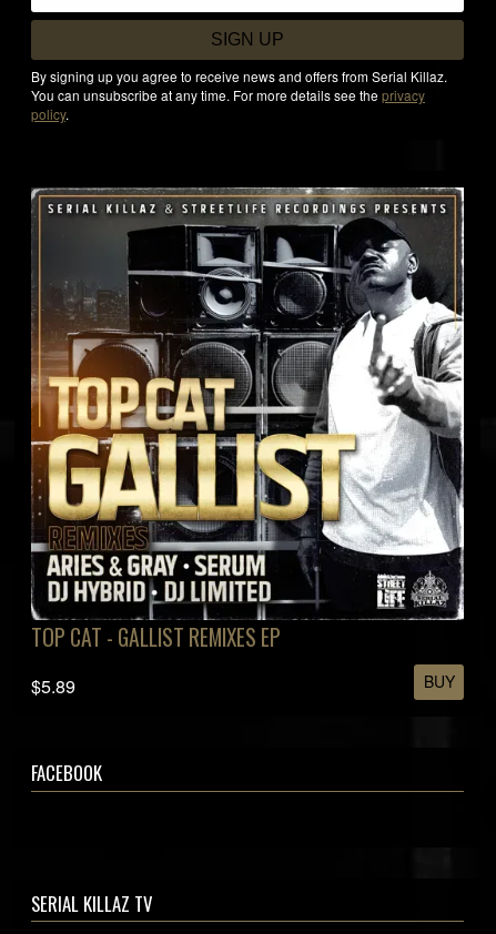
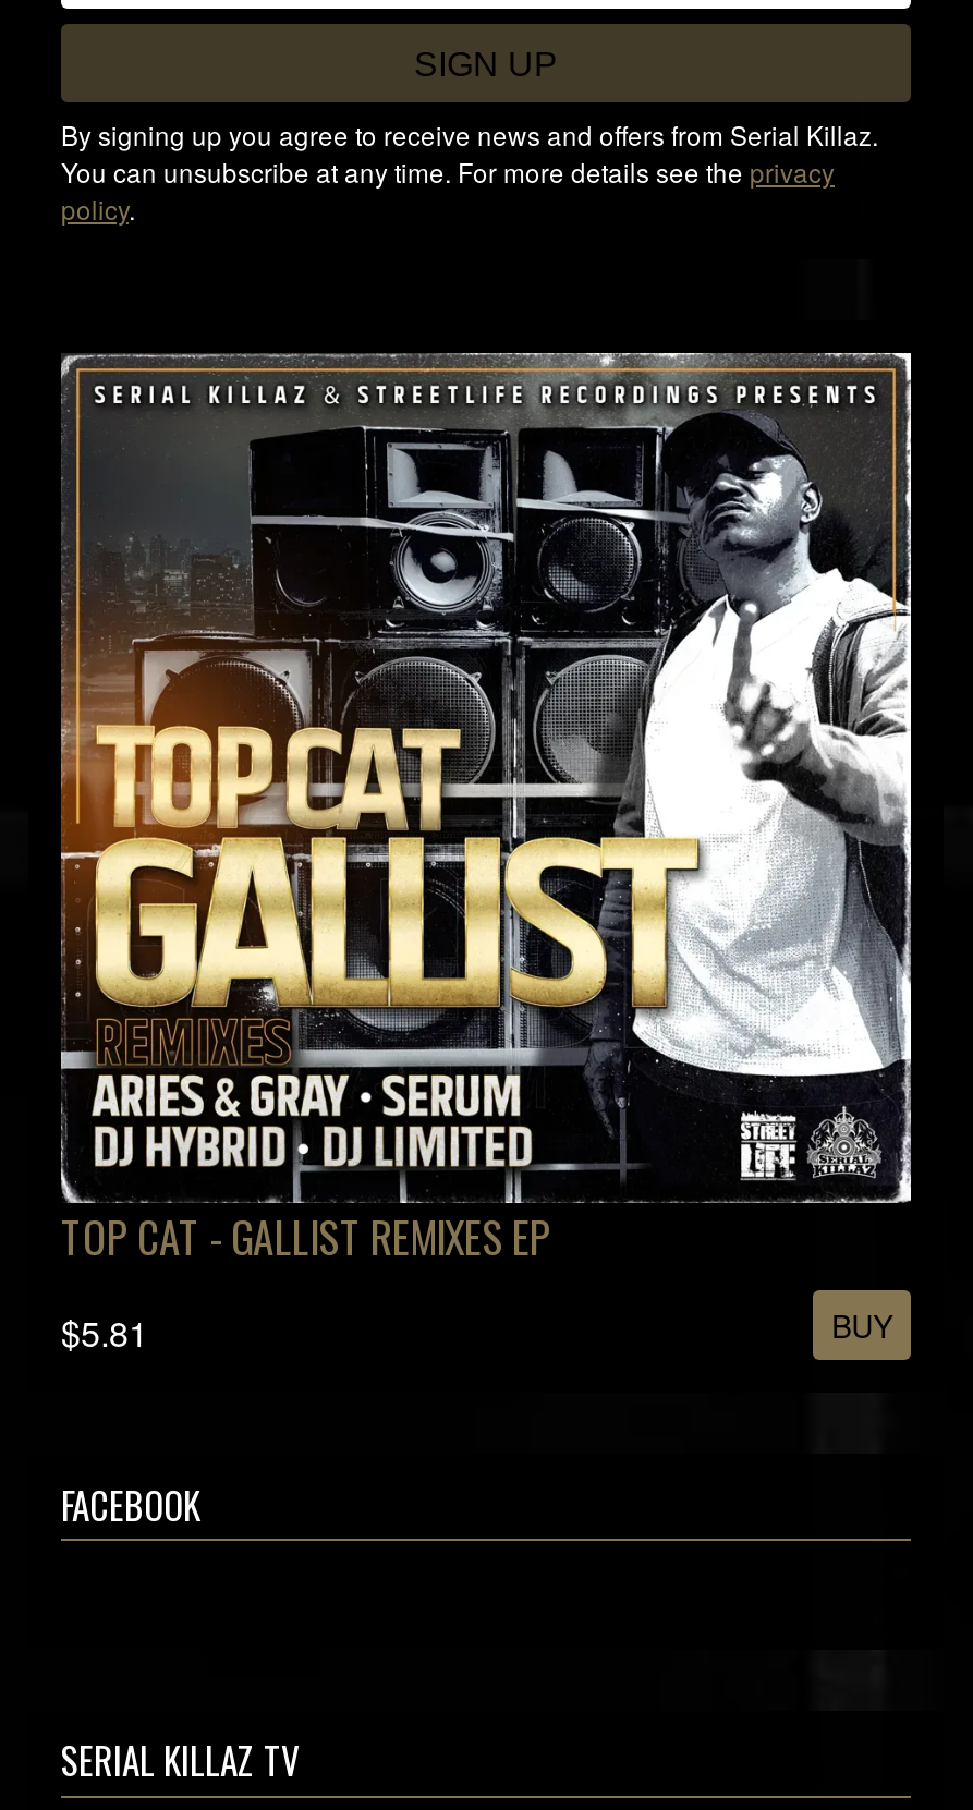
[31,673,75,699] $5.89 -> [61,1308,148,1358] $5.81

